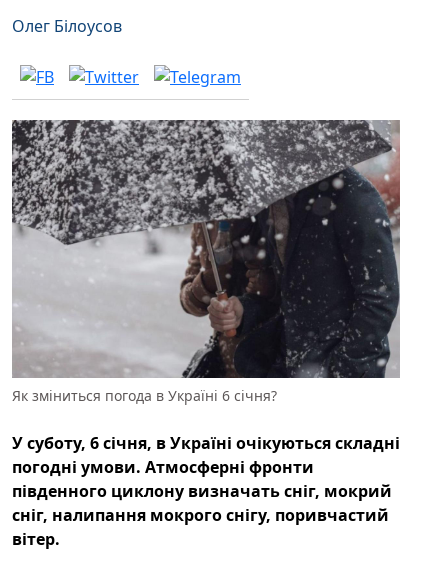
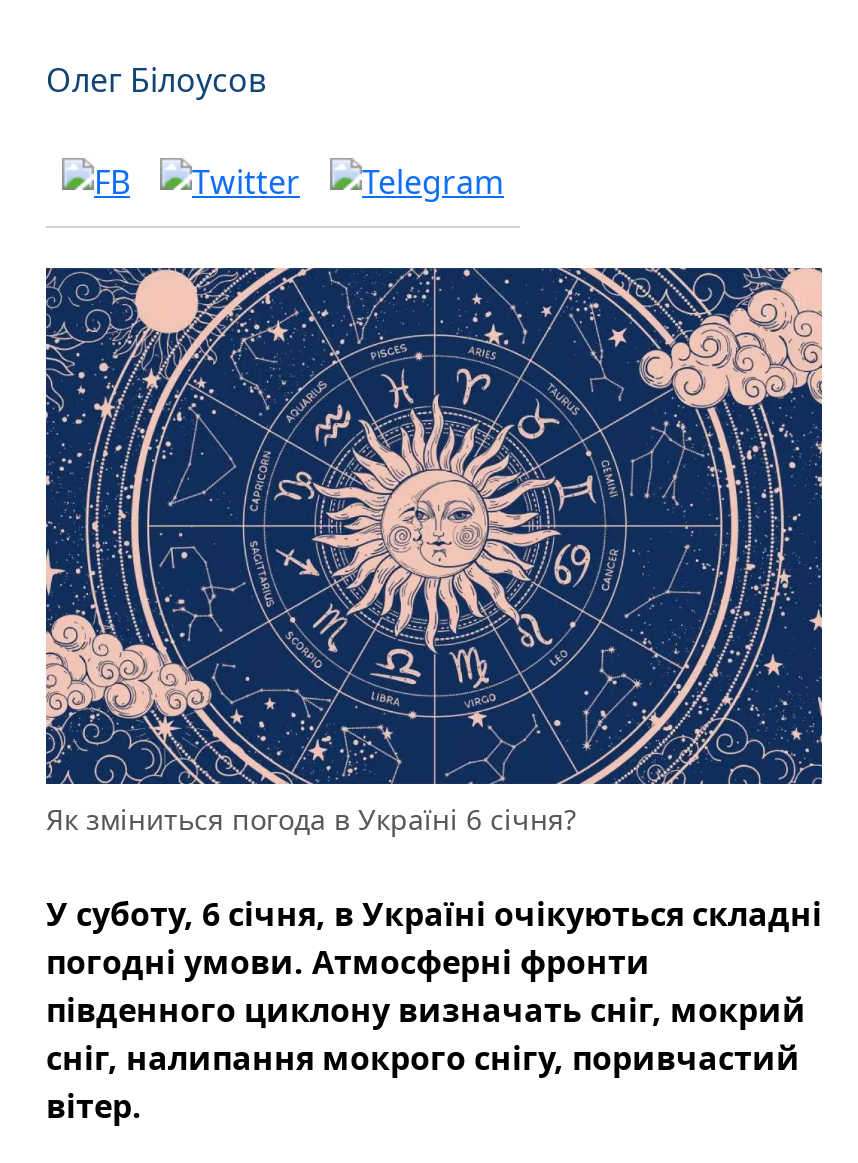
[11,119,401,379] [image] -> [44,266,824,786] [image]

